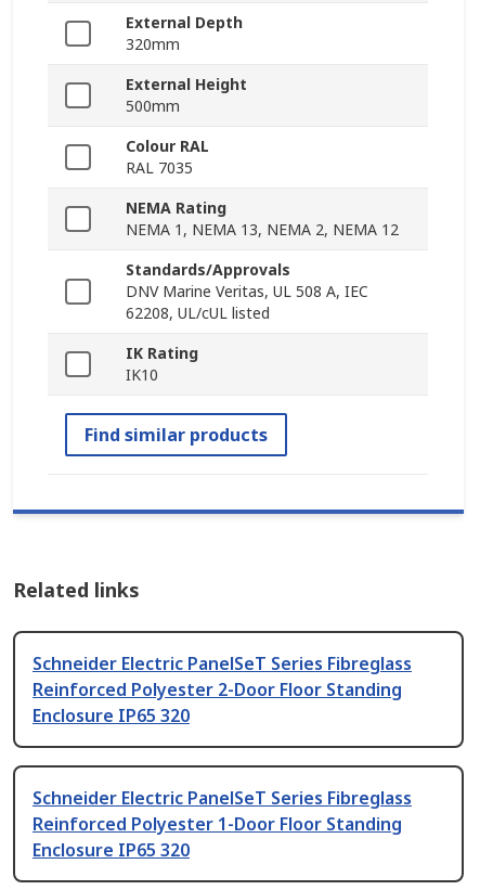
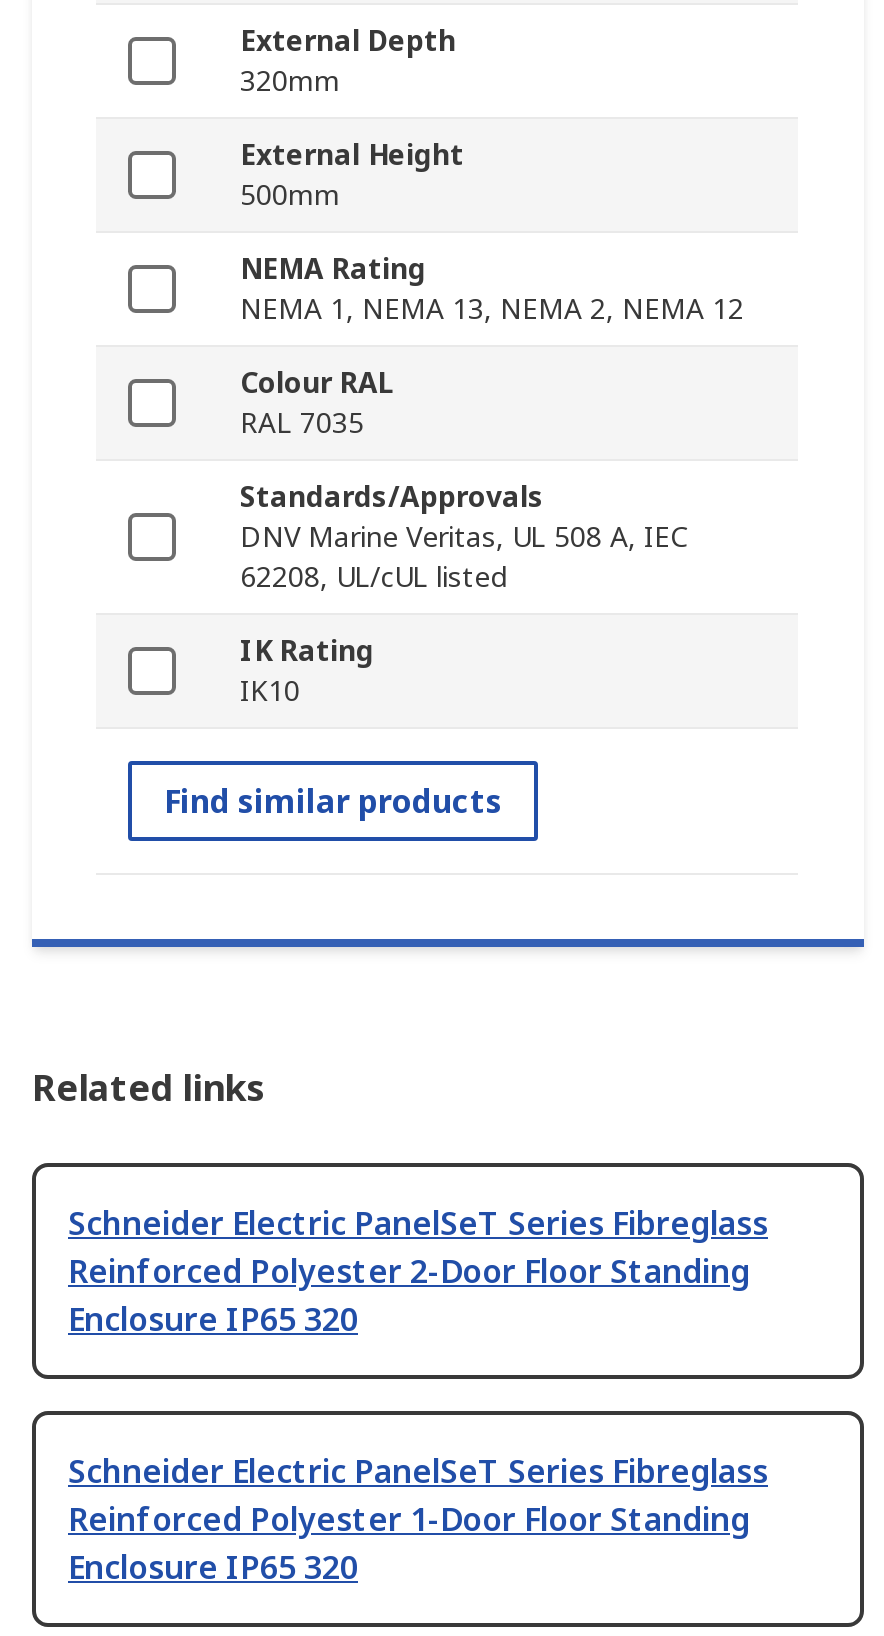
moved [126,136,209,178] -> [240,364,394,442]: Colour RAL | RAL 7035
moved [126,198,399,240] -> [240,250,744,328]: NEMA Rating | NEMA 1, NEMA 13, NEMA 2, NEMA 12

